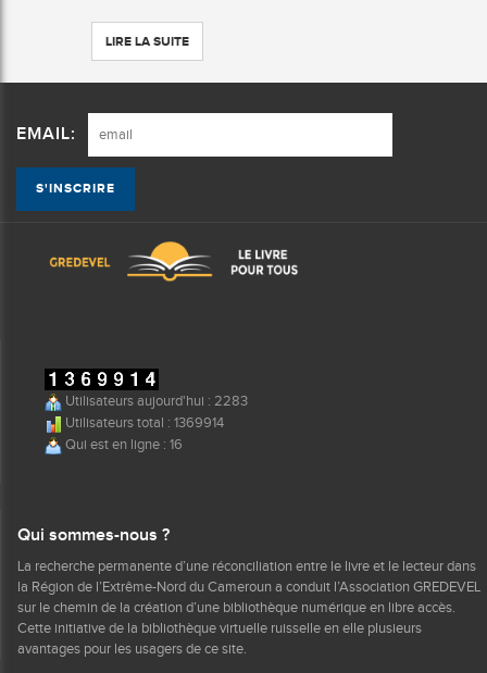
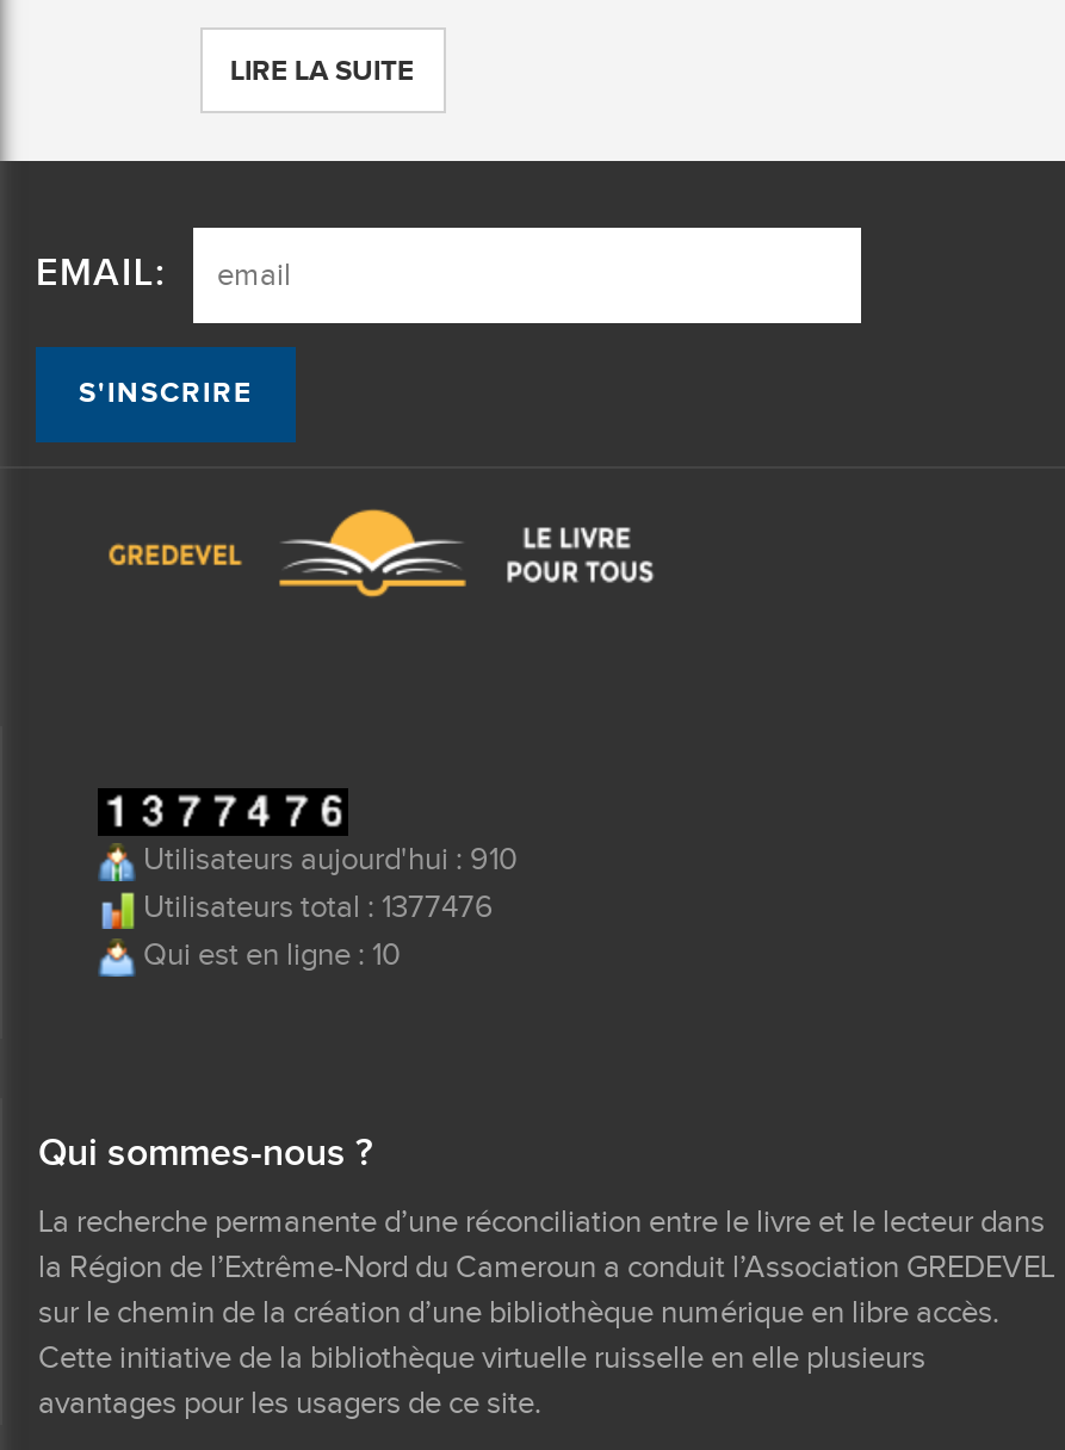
[62,393,248,409] Utilisateurs aujourd'hui : 2283 -> [136,841,518,877] Utilisateurs aujourd'hui : 910
[62,415,224,431] Utilisateurs total : 1369914 -> [136,889,494,925] Utilisateurs total : 1377476
[62,436,183,453] Qui est en ligne : 16 -> [136,937,401,973] Qui est en ligne : 10

